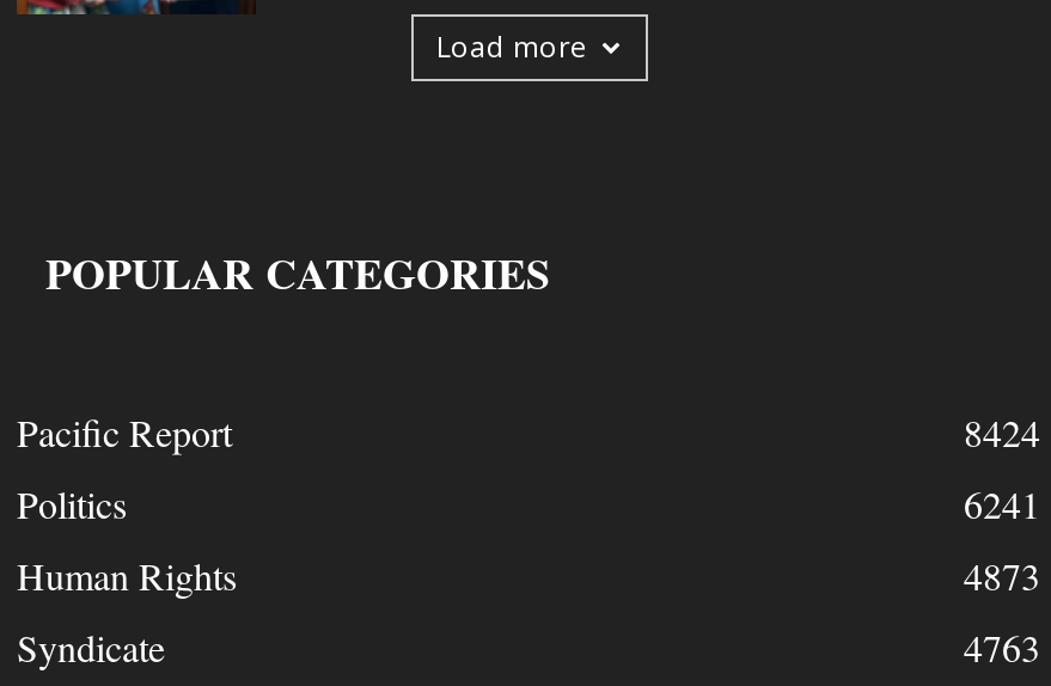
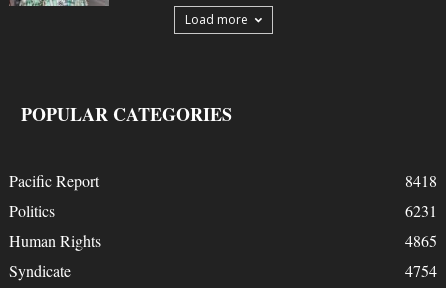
[964,407,1040,457] 8424 -> [405,170,437,191] 8418
[964,479,1040,529] 6241 -> [405,200,437,221] 6231
[964,550,1040,601] 4873 -> [405,230,437,251] 4865
[964,622,1040,672] 4763 -> [405,260,437,281] 4754

